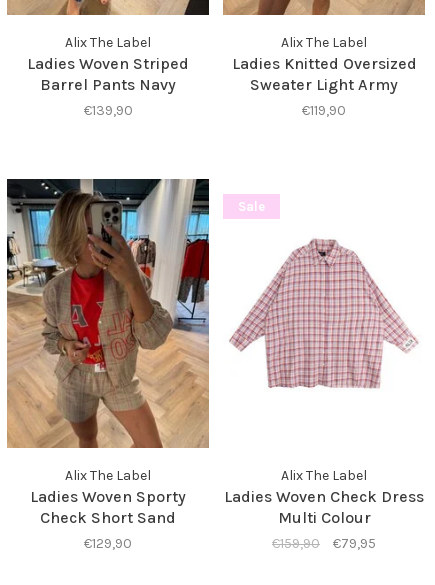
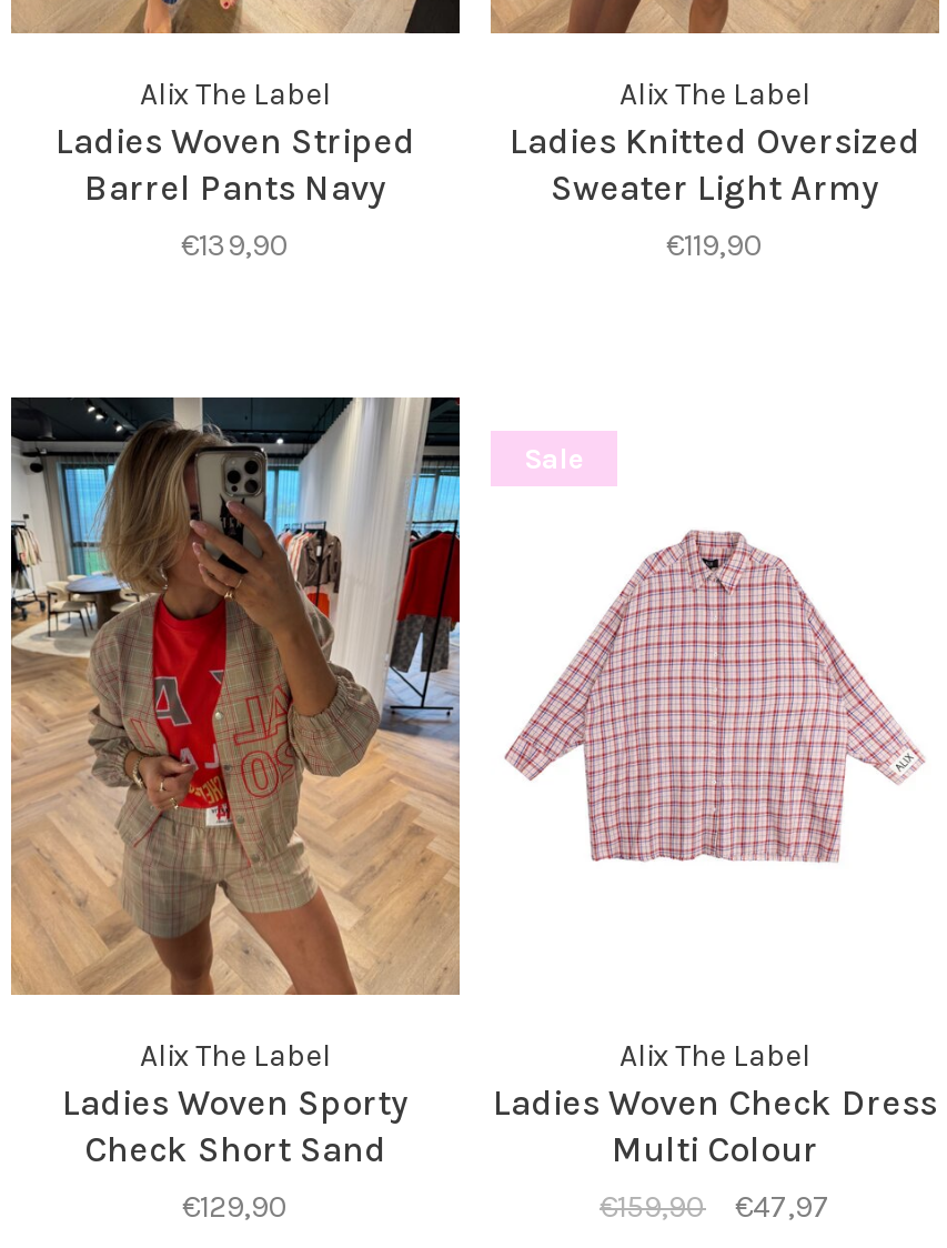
[272,535,376,552] €159,90 €79,95 -> [600,1188,830,1226] €159,90 €47,97

